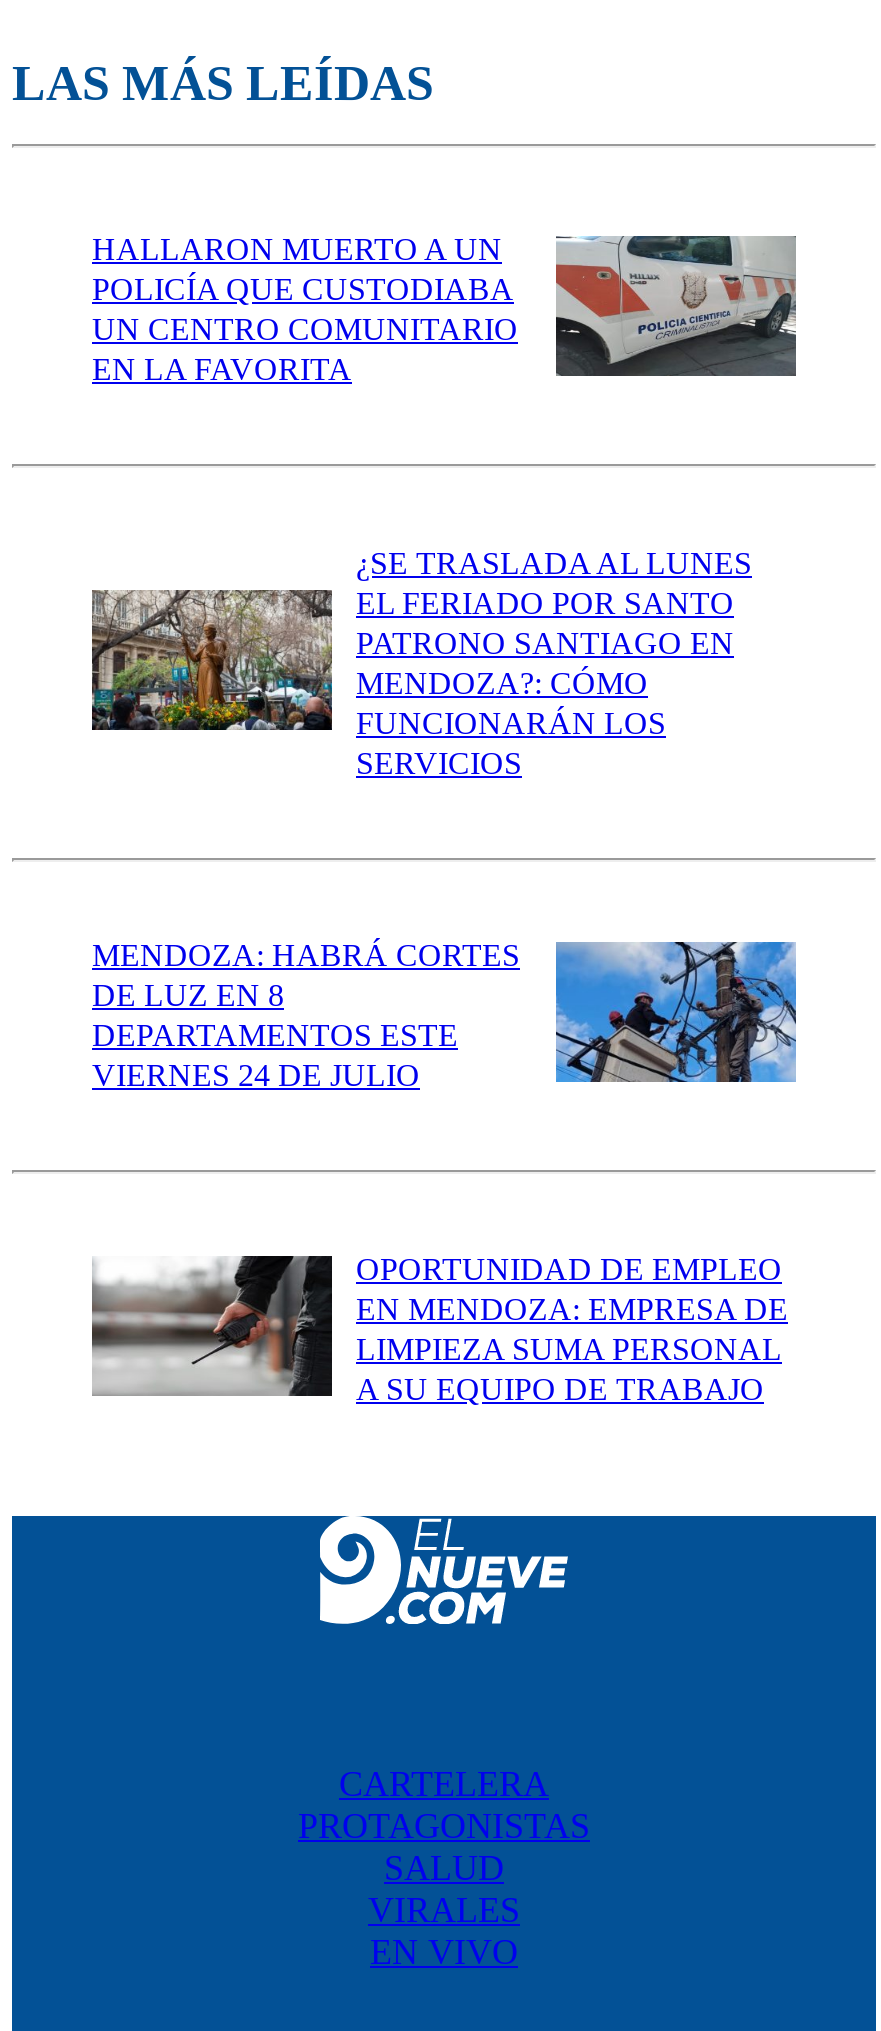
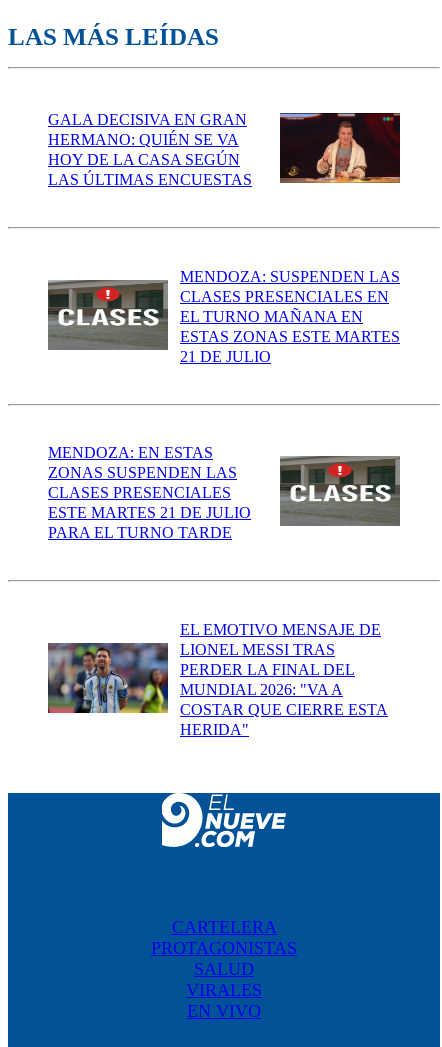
[92,232,798,386] [image] | HALLARON MUERTO A UN | POLICÍA QUE CUSTODIABA | UN CENTRO COMUNITARIO | EN LA FAVORITA -> [48,111,400,188] [image] | GALA DECISIVA EN GRAN | HERMANO: QUIÉN SE VA | HOY DE LA CASA SEGÚN | LAS ÚLTIMAS ENCUESTAS
[90,545,752,779] [image] | ¿SE TRASLADA AL LUNES | EL FERIADO POR SANTO | PATRONO SANTIAGO EN | MENDOZA?: CÓMO | FUNCIONARÁN LOS | SERVICIOS -> [47,268,400,365] [image] | MENDOZA: SUSPENDEN LAS | CLASES PRESENCIALES EN | EL TURNO MAÑANA EN | ESTAS ZONAS ESTE MARTES | 21 DE JULIO
[92,922,798,1092] [image] | MENDOZA: HABRÁ CORTES | DE LUZ EN 8 | DEPARTAMENTOS ESTE | VIERNES 24 DE JULIO -> [48,444,401,541] [image] | MENDOZA: EN ESTAS | ZONAS SUSPENDEN LAS | CLASES PRESENCIALES | ESTE MARTES 21 DE JULIO | PARA EL TURNO TARDE
[92,1251,788,1405] [image] | OPORTUNIDAD DE EMPLEO | EN MENDOZA: EMPRESA DE | LIMPIEZA SUMA PERSONAL | A SU EQUIPO DE TRABAJO -> [48,621,388,738] [image] | EL EMOTIVO MENSAJE DE | LIONEL MESSI TRAS | PERDER LA FINAL DEL | MUNDIAL 2026: "VA A | COSTAR QUE CIERRE ESTA | HERIDA"

